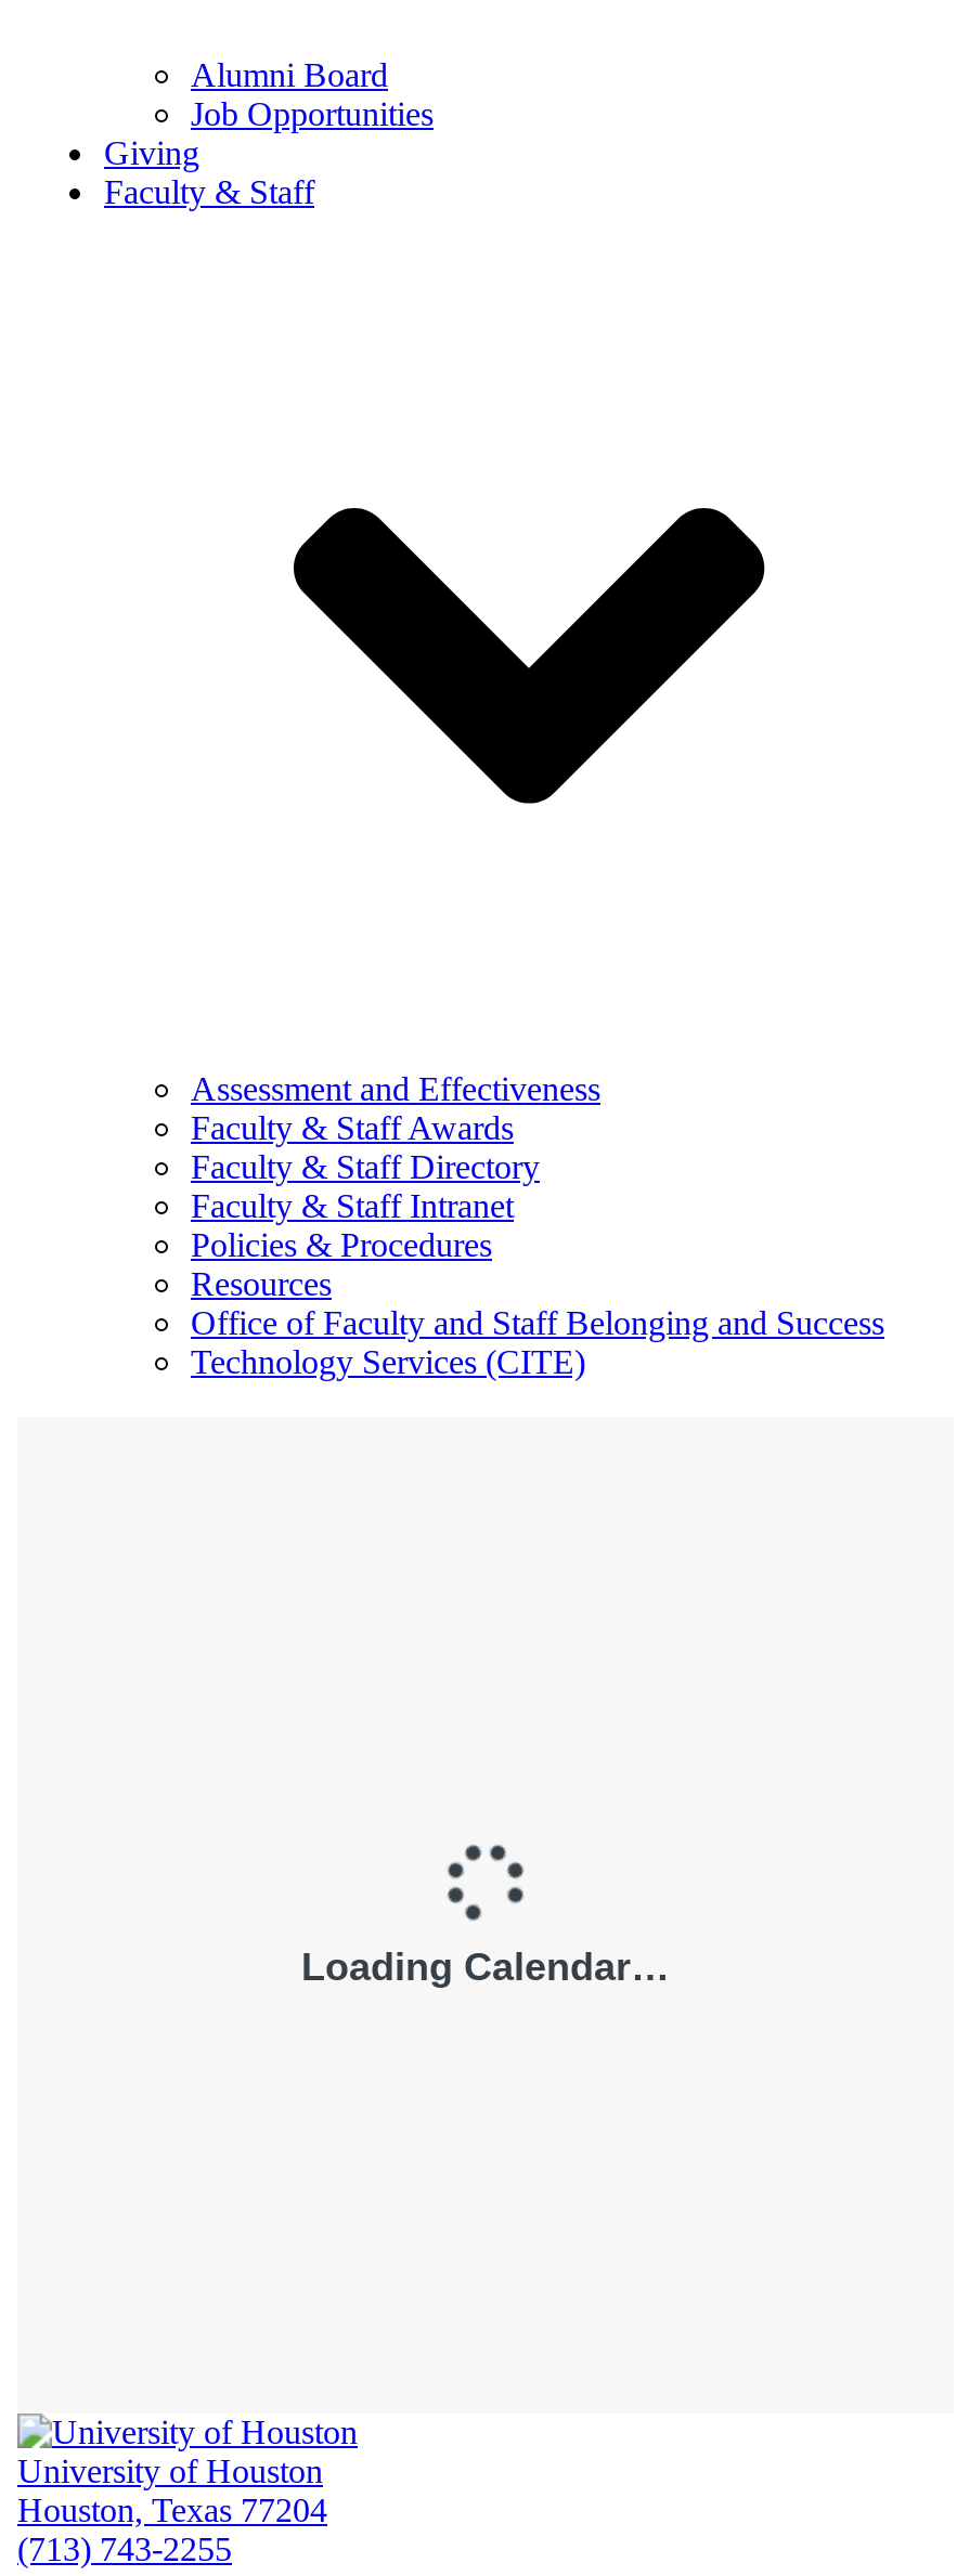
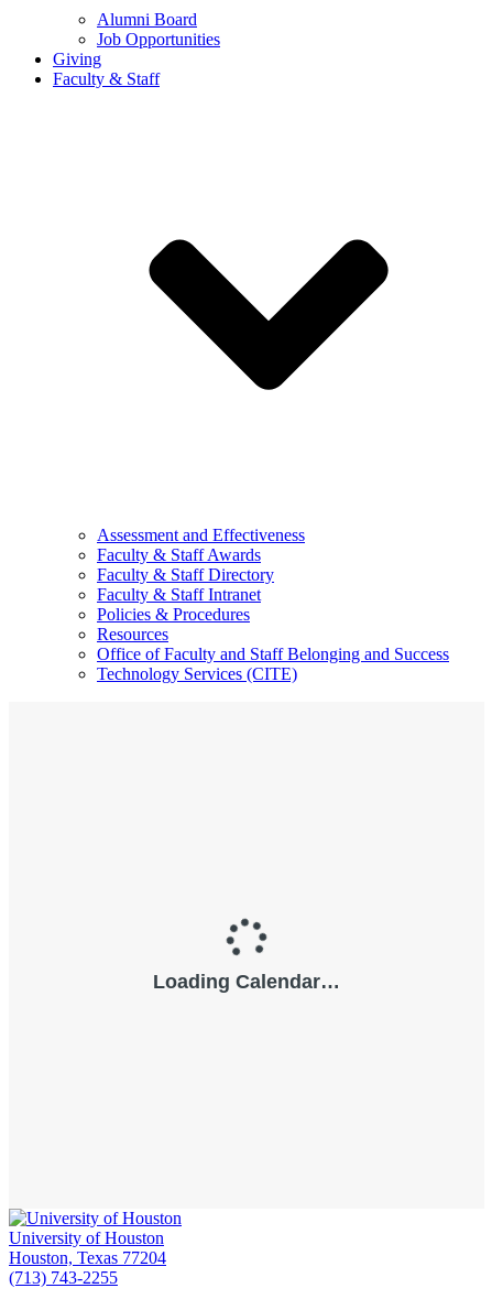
[447,1844,525,1922] [image] -> [226,918,267,957] [image]

